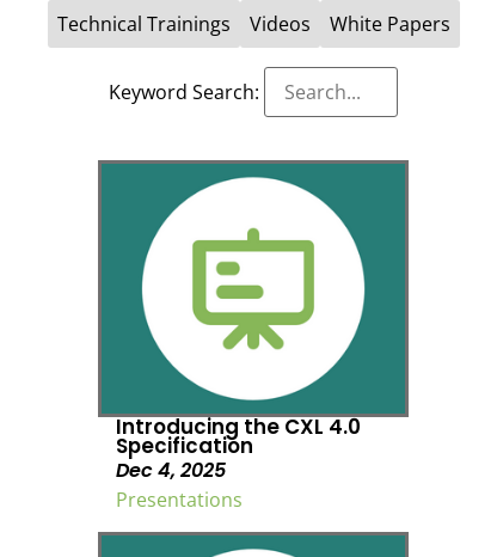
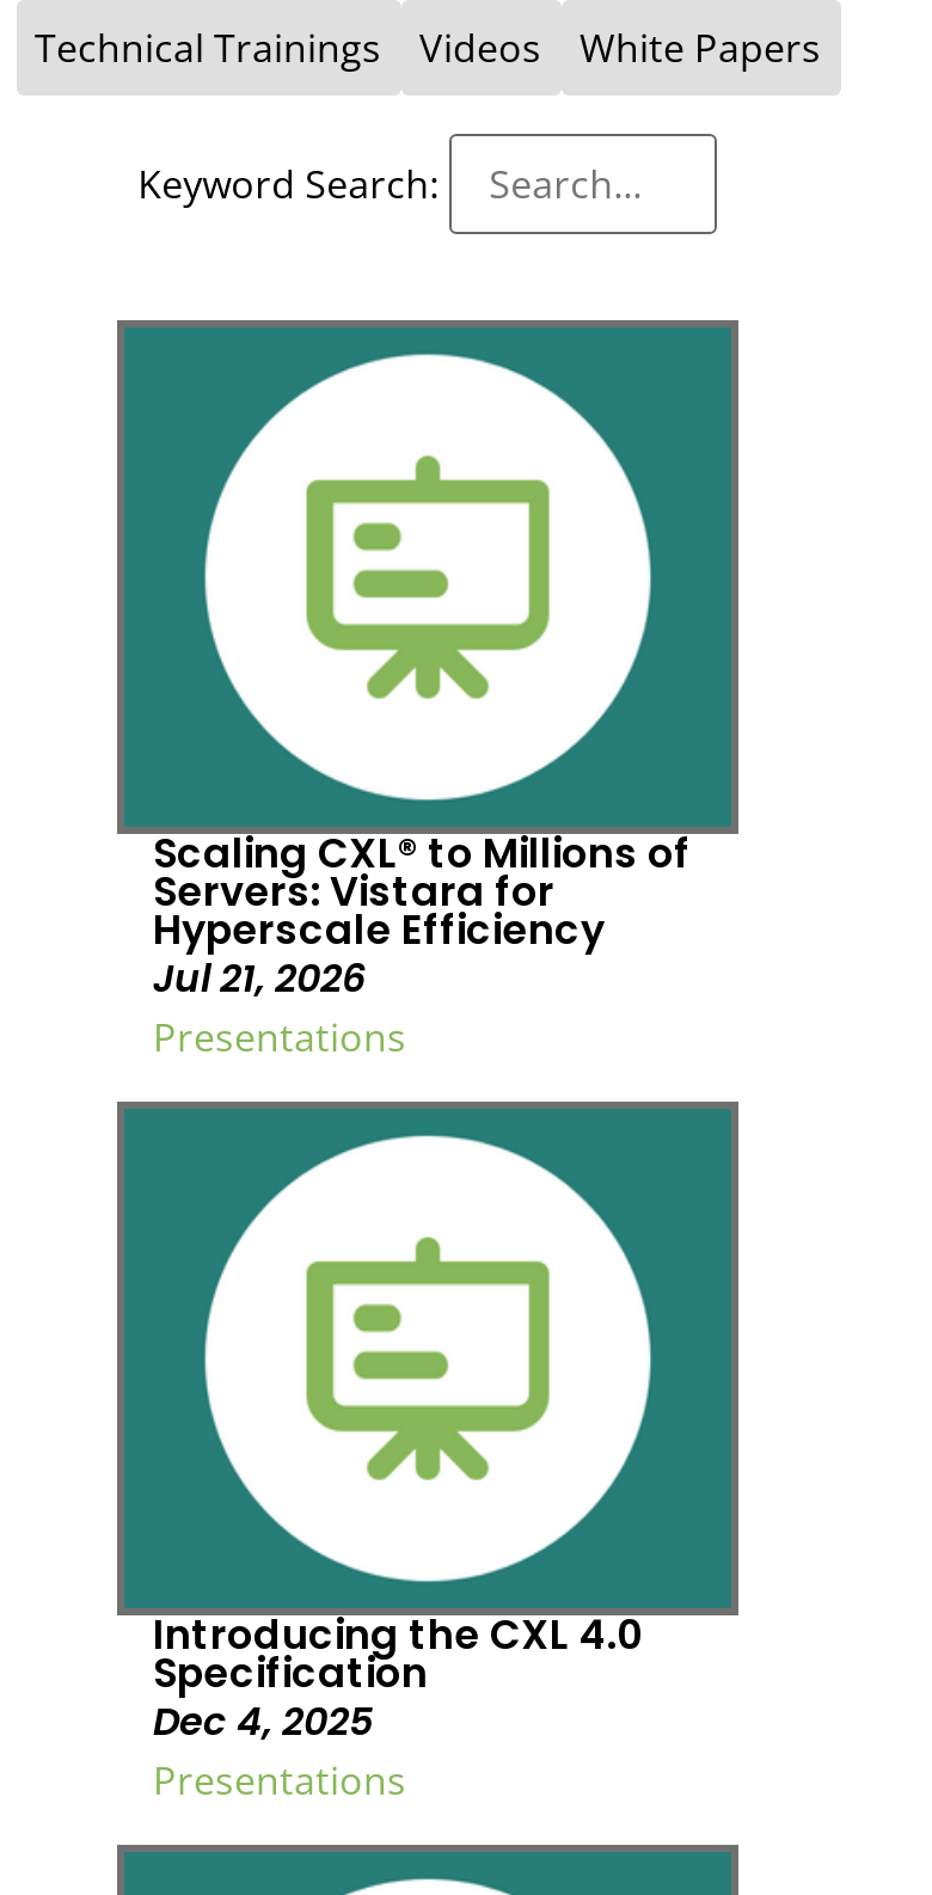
none -> [153,825,691,1064] Scaling CXL® to Millions of | Servers: Vistara for | Hyperscale Efficiency | Jul 21, 2026 | Presentations

